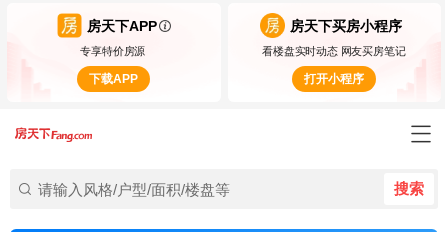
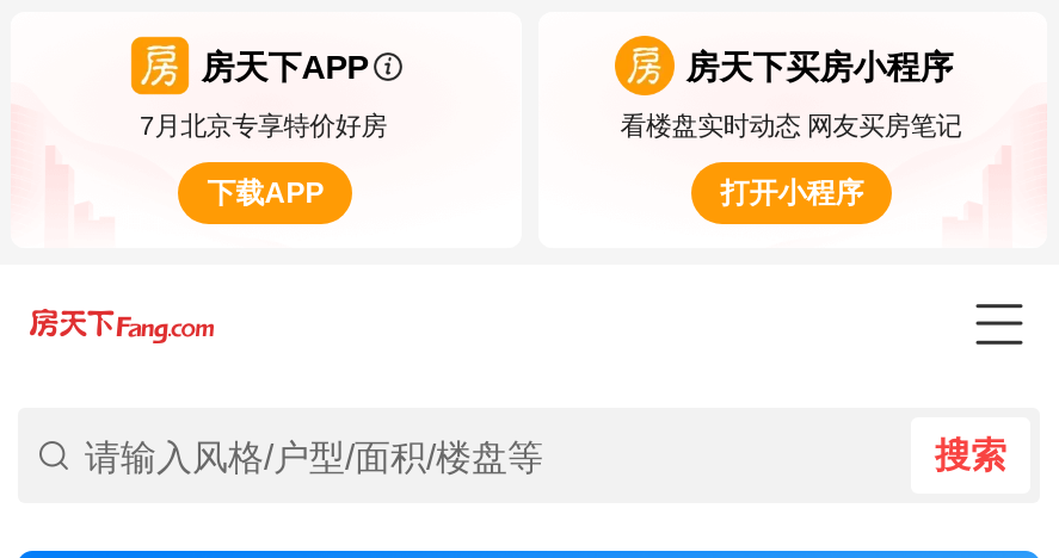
[80,45,145,57] 专享特价房源 -> [140,111,387,141] 7月北京专享特价好房

